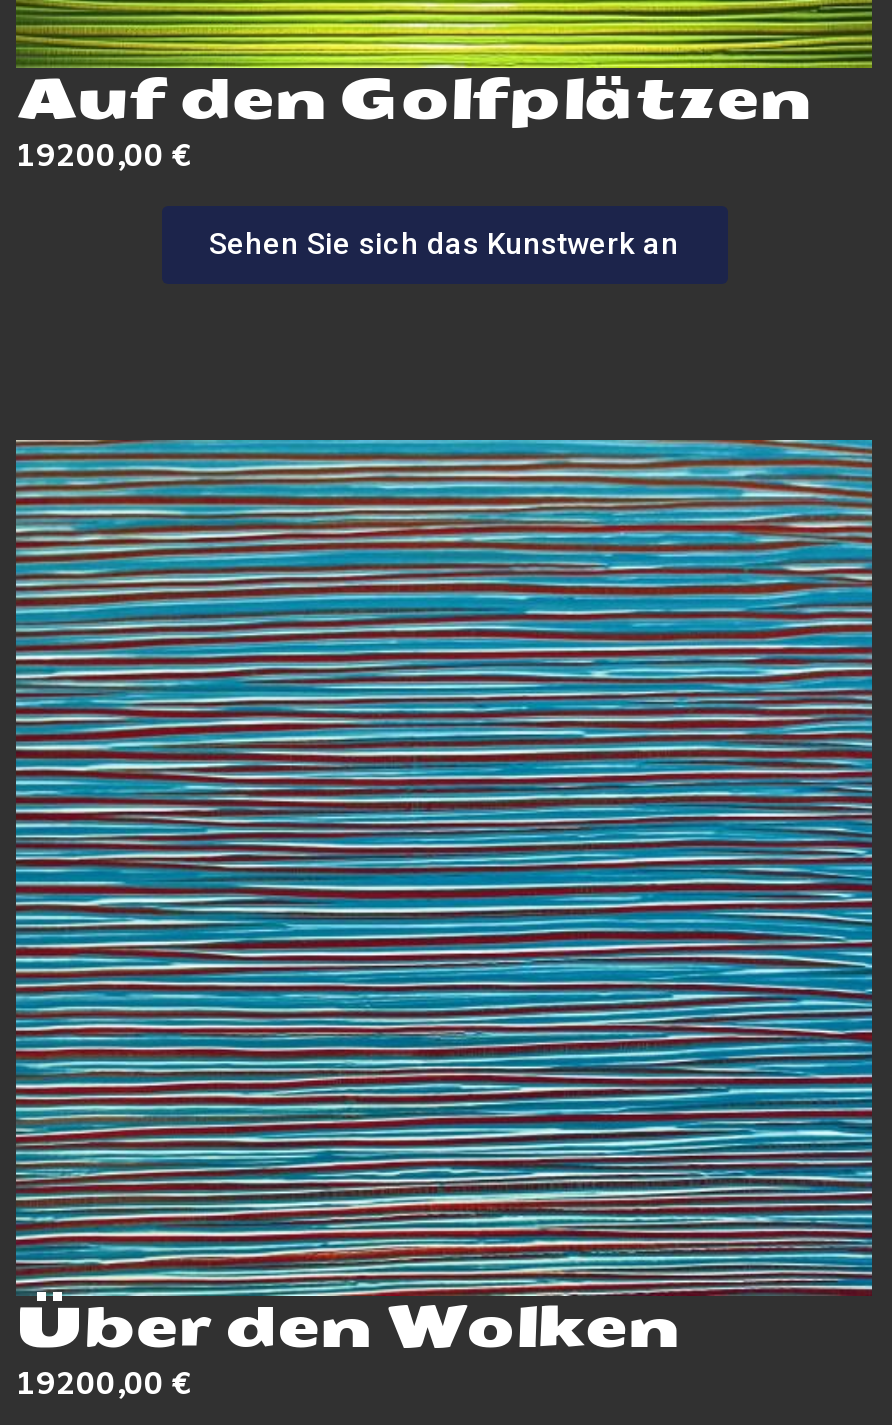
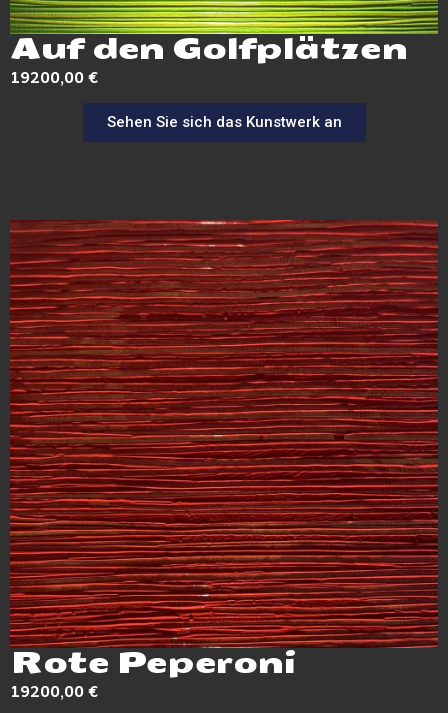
[14,438,874,1361] [image] | Über den Wolken -> [9,219,439,680] [image] | Rote Peperoni

